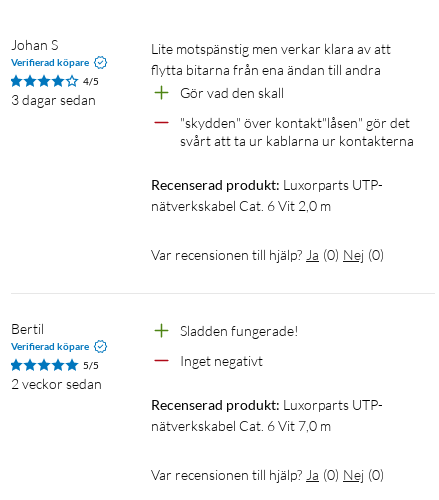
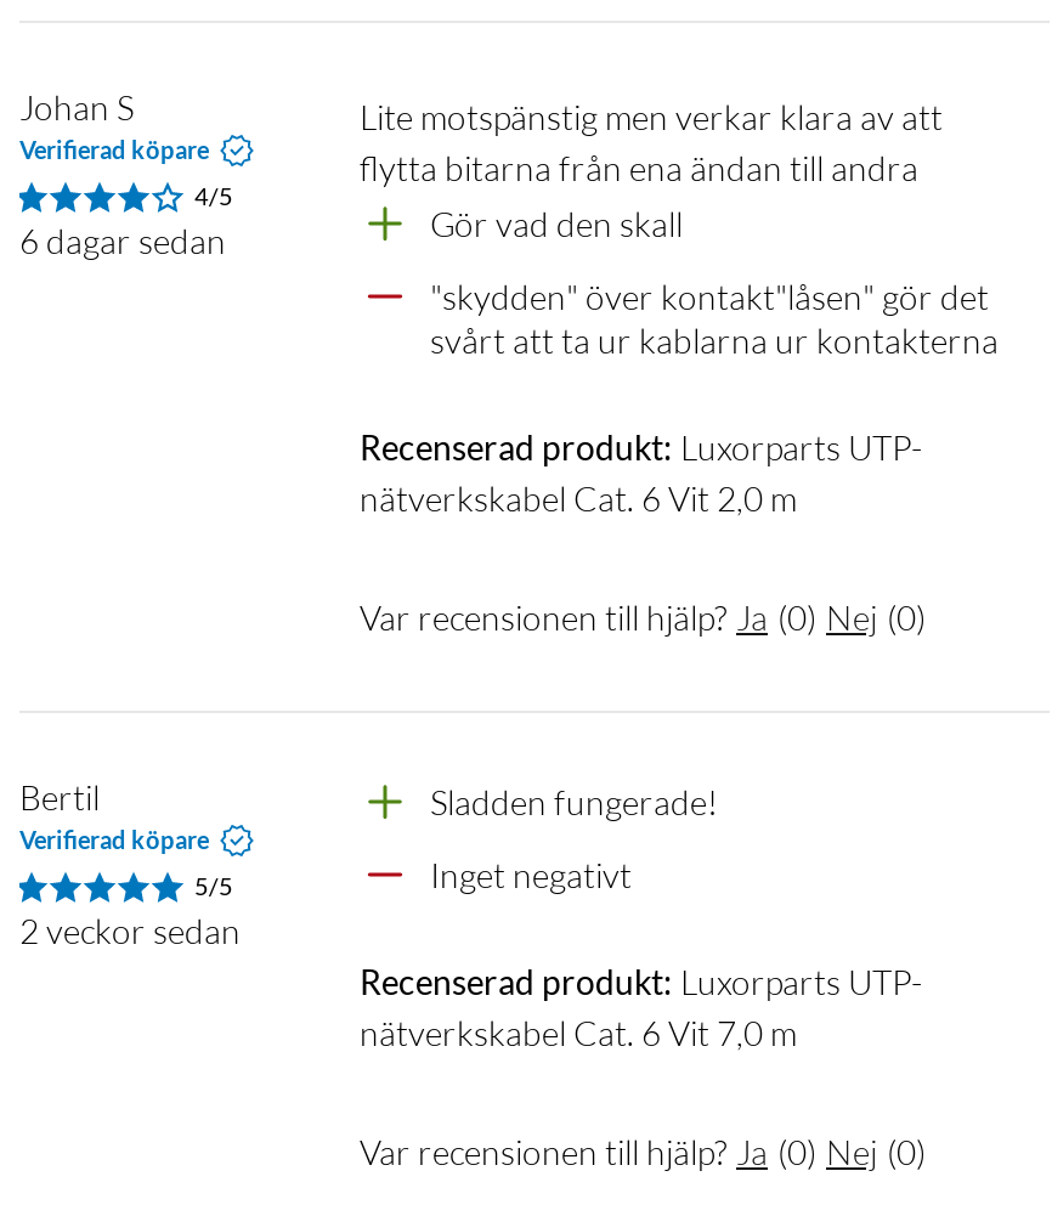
[11,90,96,107] 3 dagar sedan -> [19,221,226,262] 6 dagar sedan

